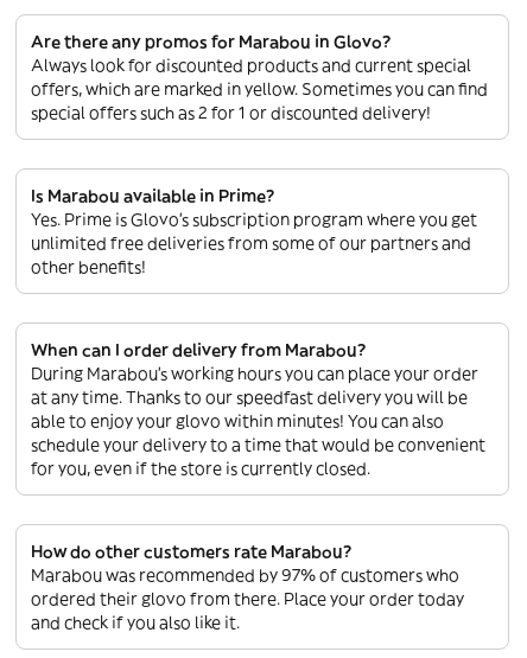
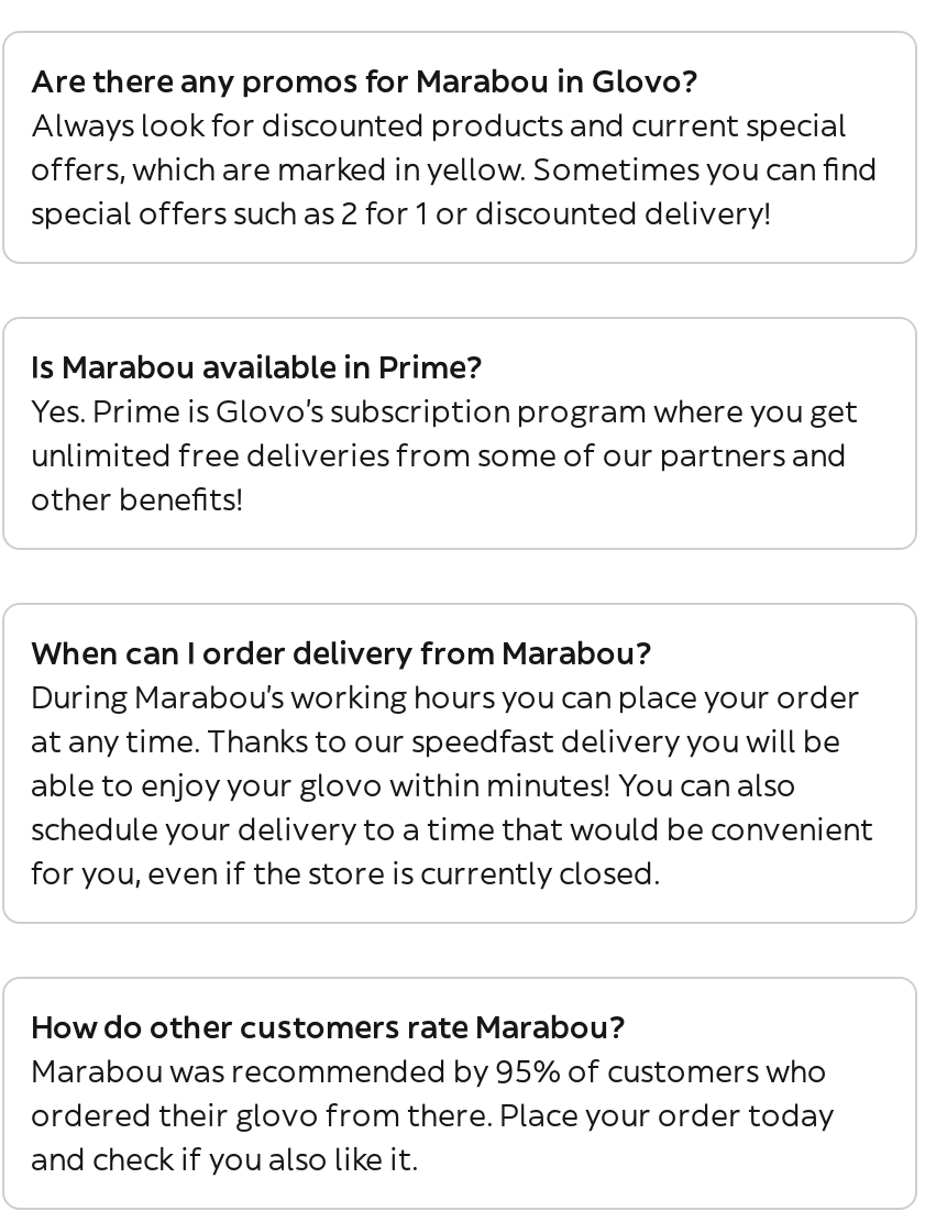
[31,564,459,586] Marabou was recommended by 97% of customers who -> [31,1050,827,1090] Marabou was recommended by 95% of customers who

